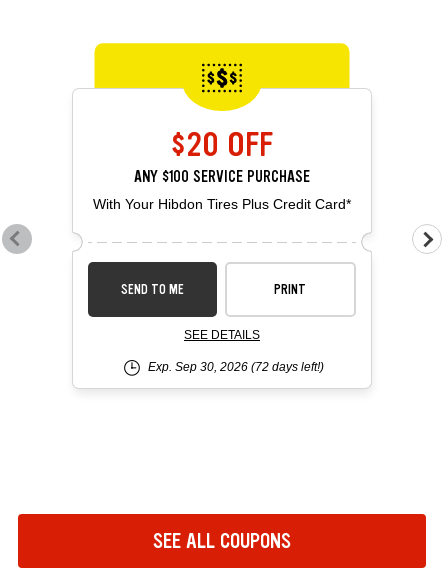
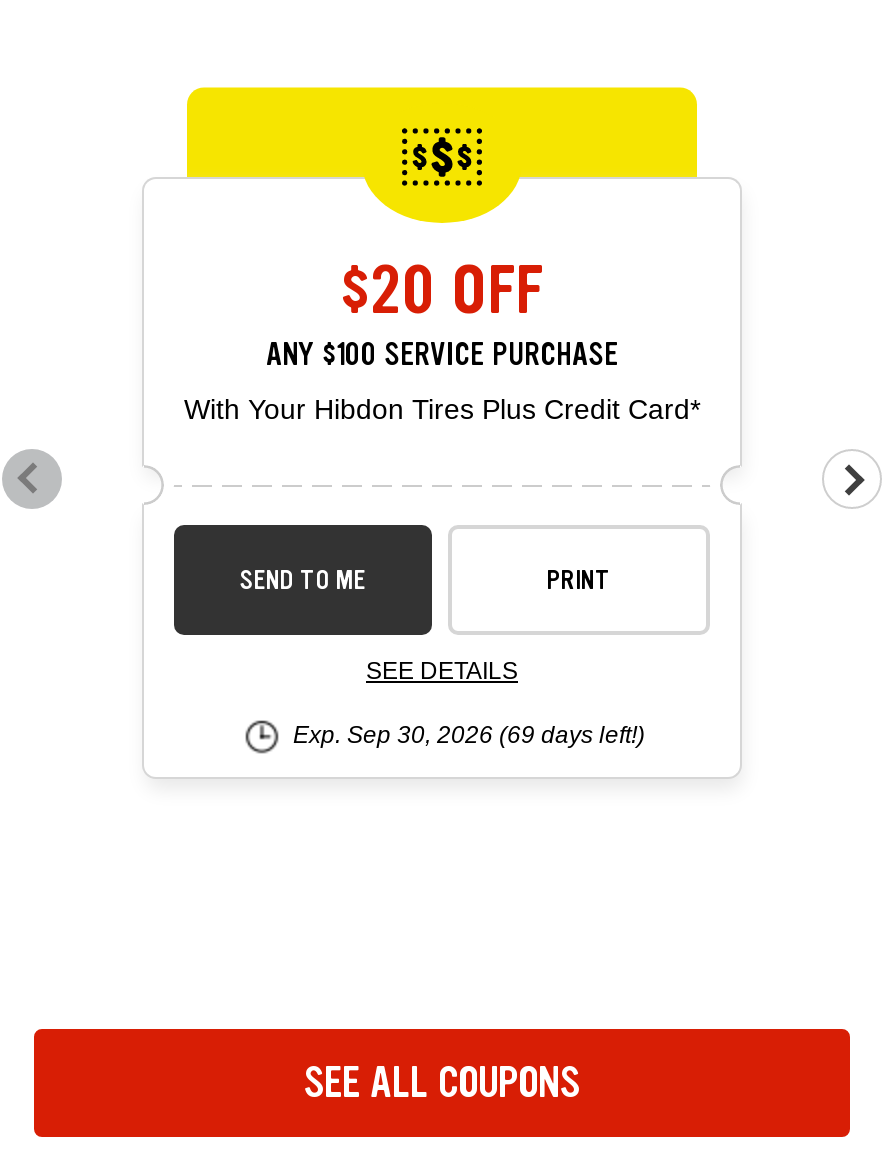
[147,360,323,374] Exp. Sep 30, 2026 (72 days left!) -> [293,720,645,748] Exp. Sep 30, 2026 (69 days left!)

